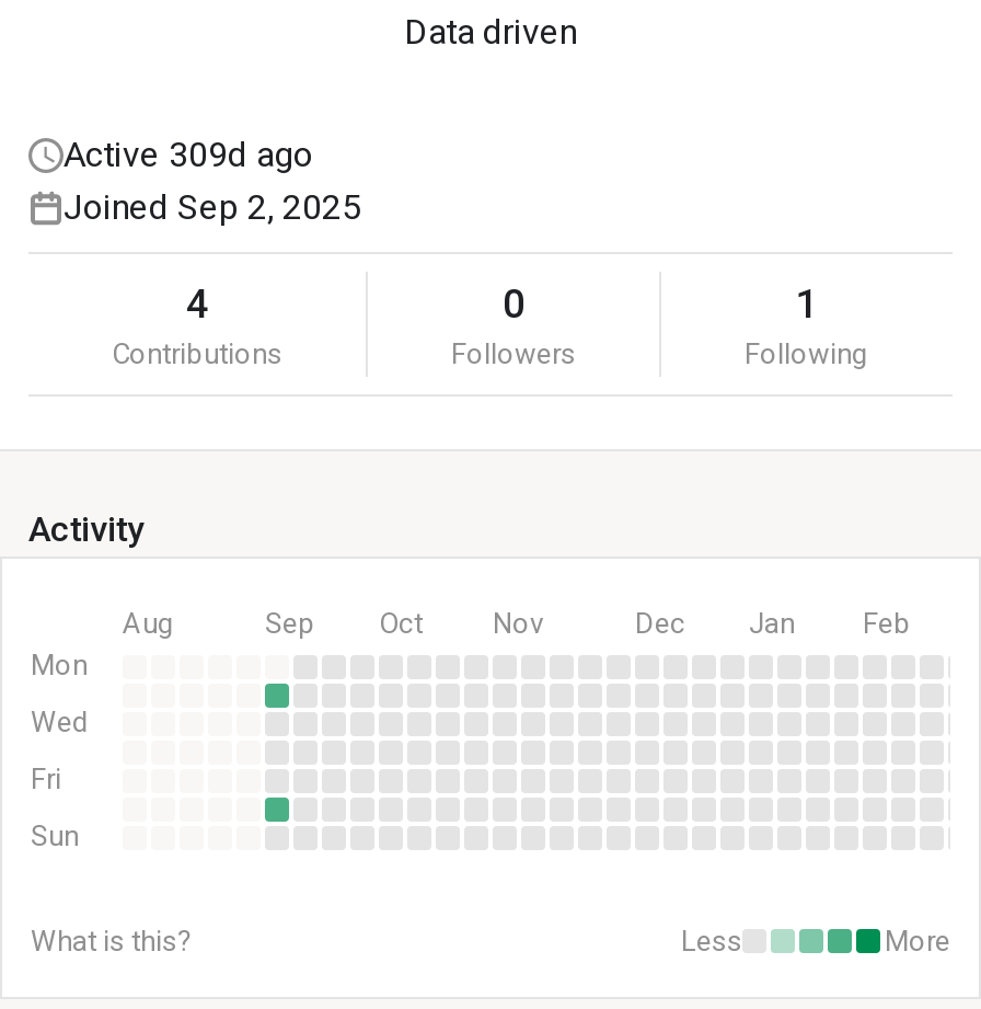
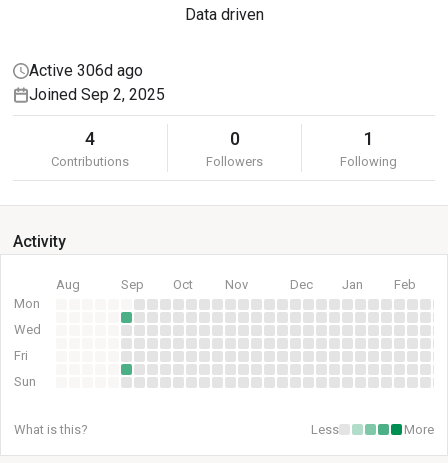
[64,134,313,175] Active 309d ago -> [29,61,143,80] Active 306d ago

